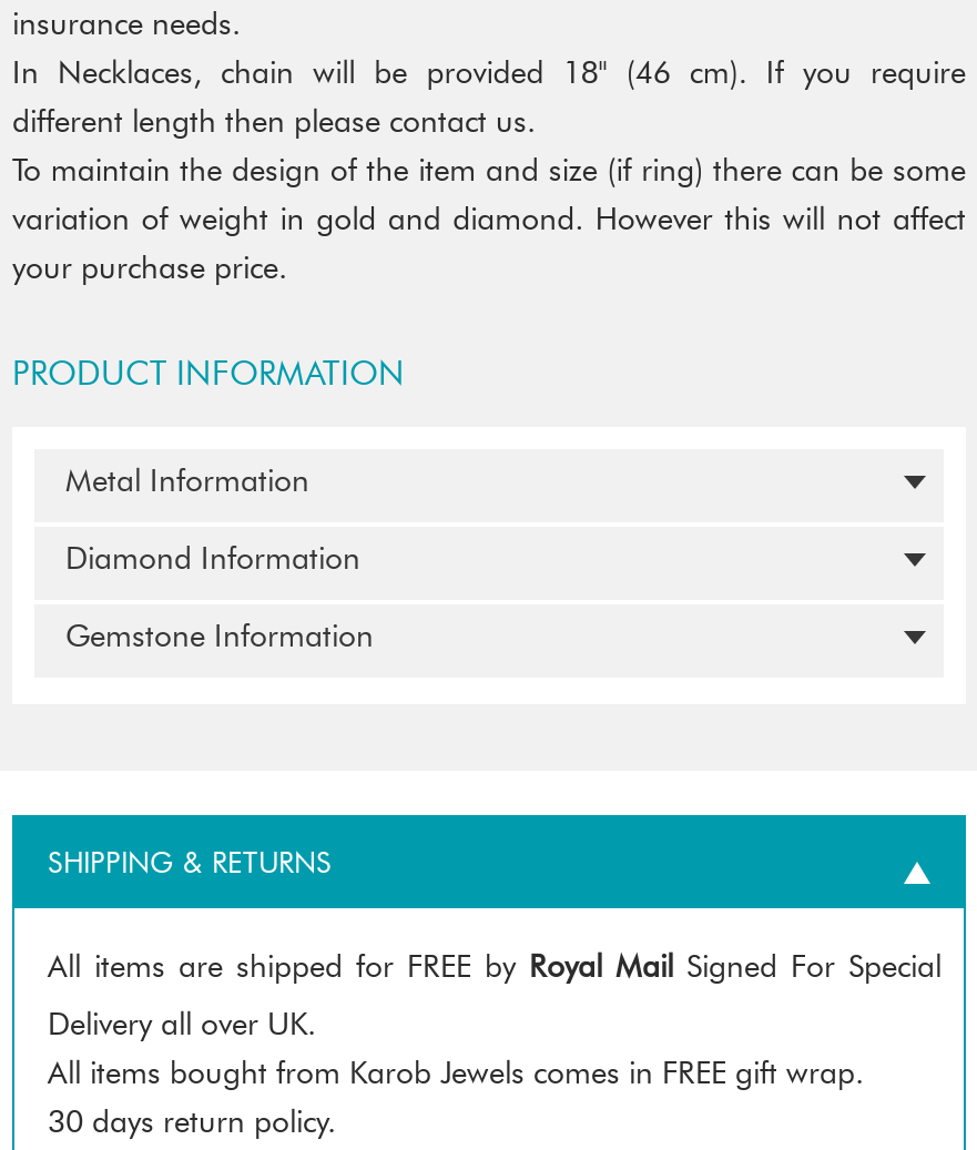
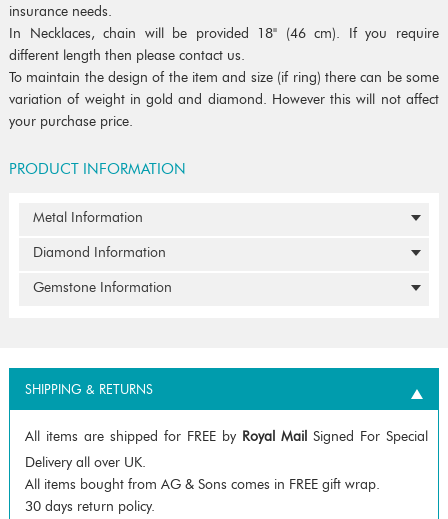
[48,1059,864,1090] All items bought from Karob Jewels comes in FREE gift wrap. -> [25,477,380,491] All items bought from AG & Sons comes in FREE gift wrap.

